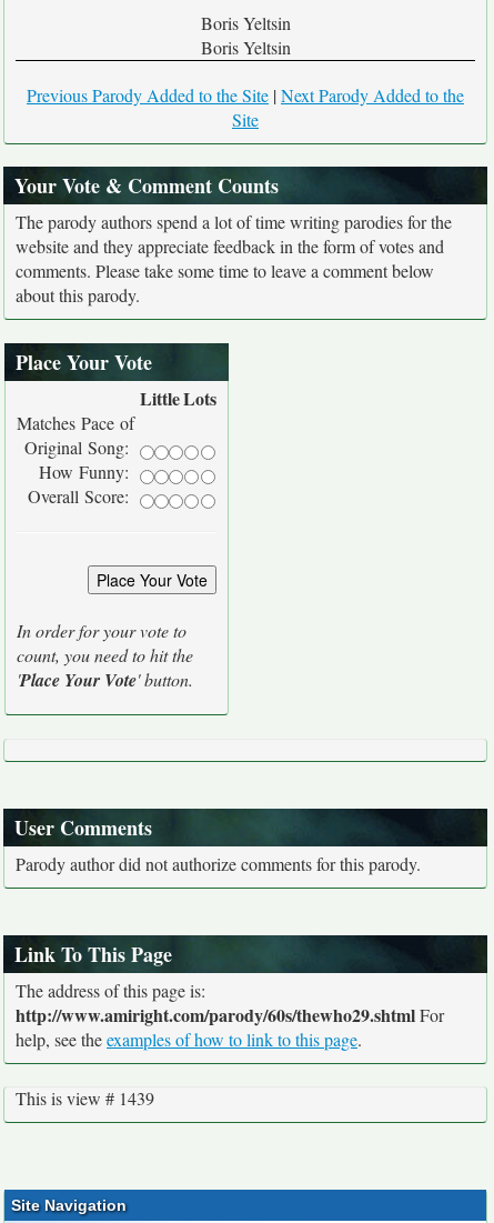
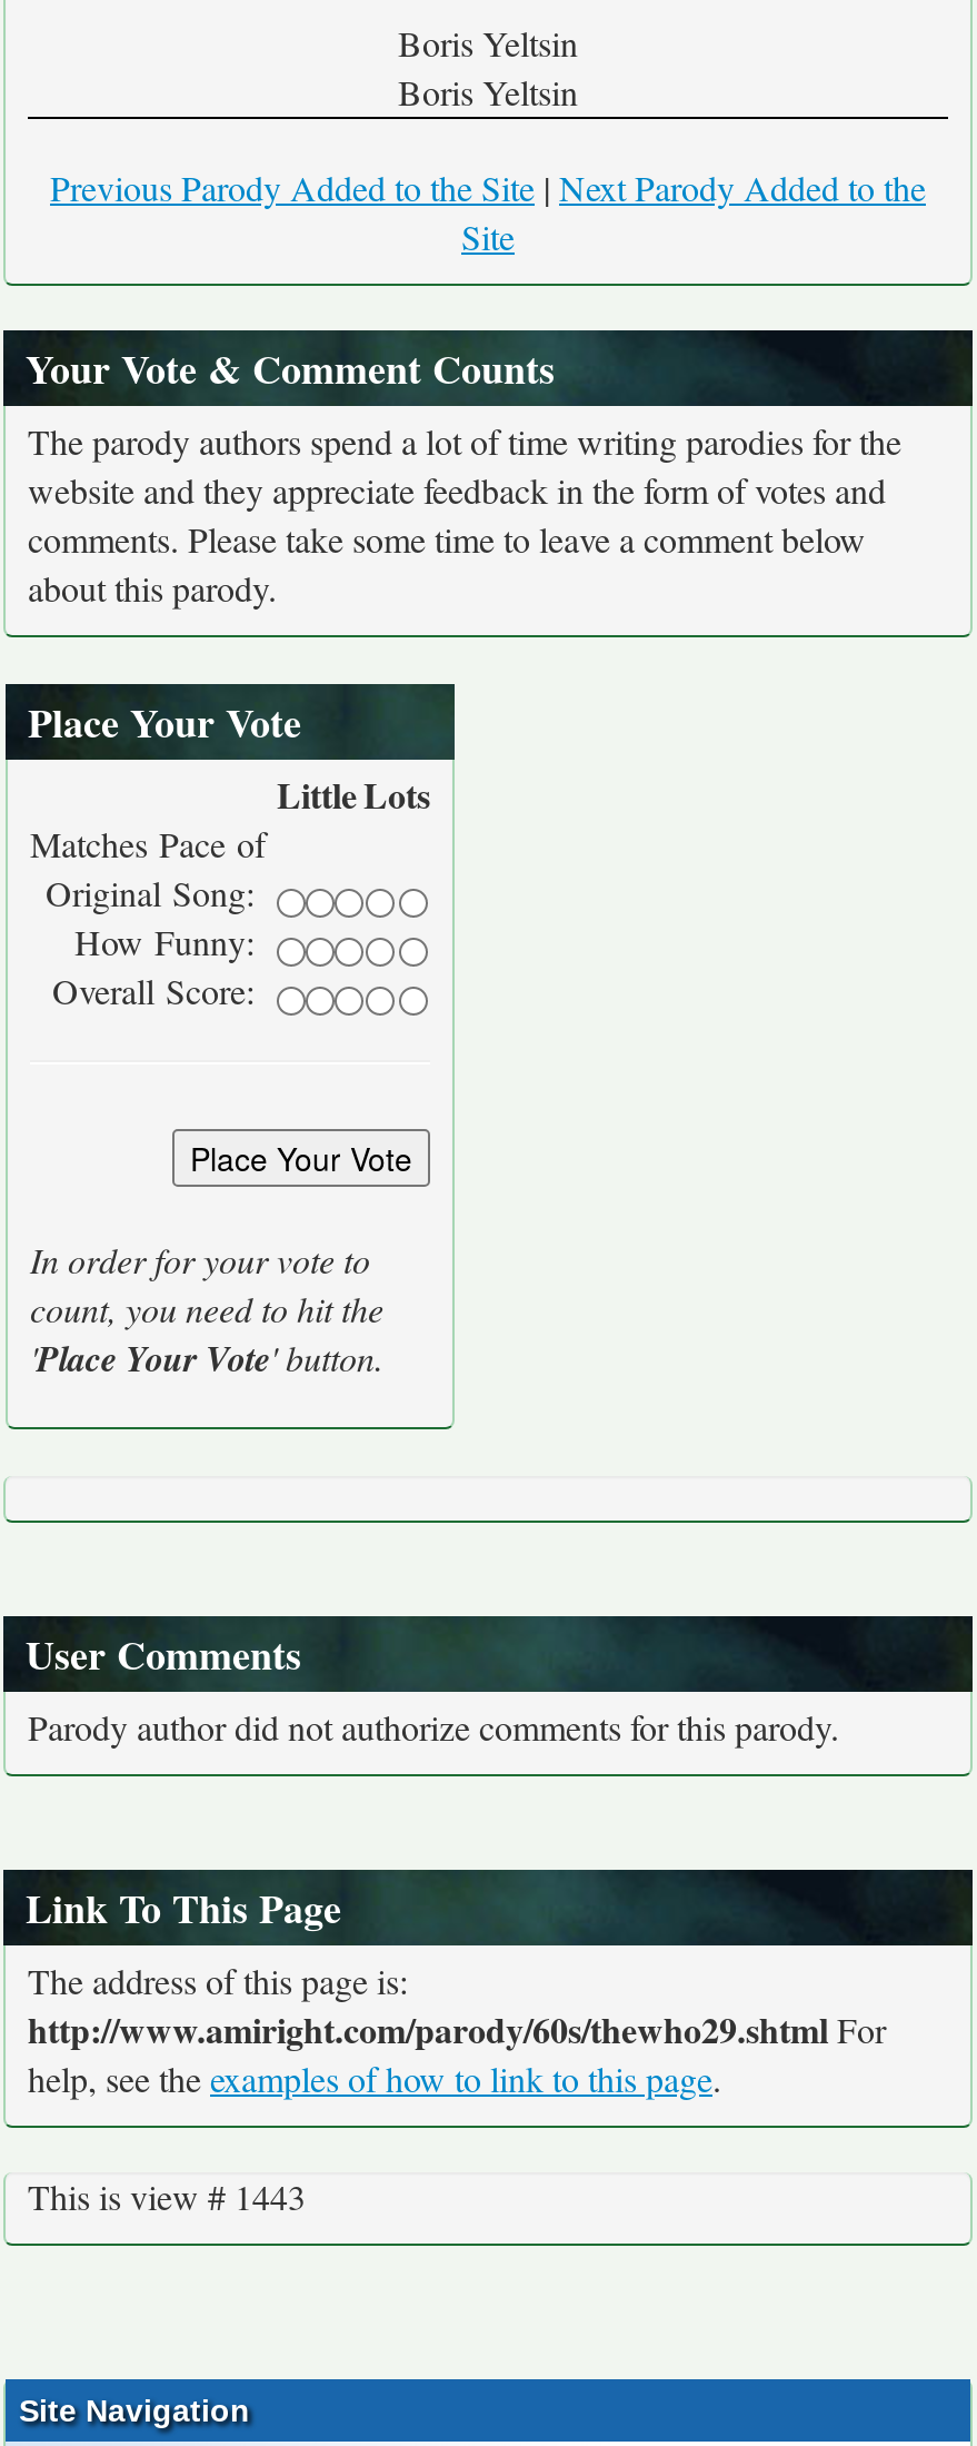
[16,1086,154,1110] This is view # 1439 -> [28,2172,306,2219] This is view # 1443

